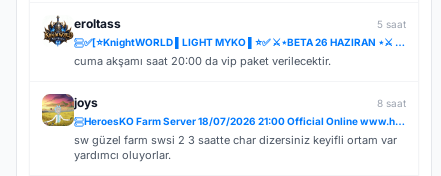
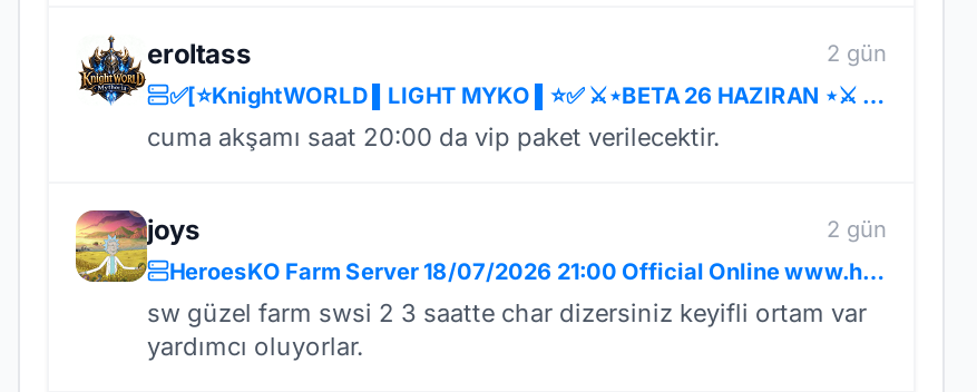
[377,18,406,30] 5 saat -> [827,39,887,66] 2 gün
[377,97,406,109] 8 saat -> [827,215,887,242] 2 gün

